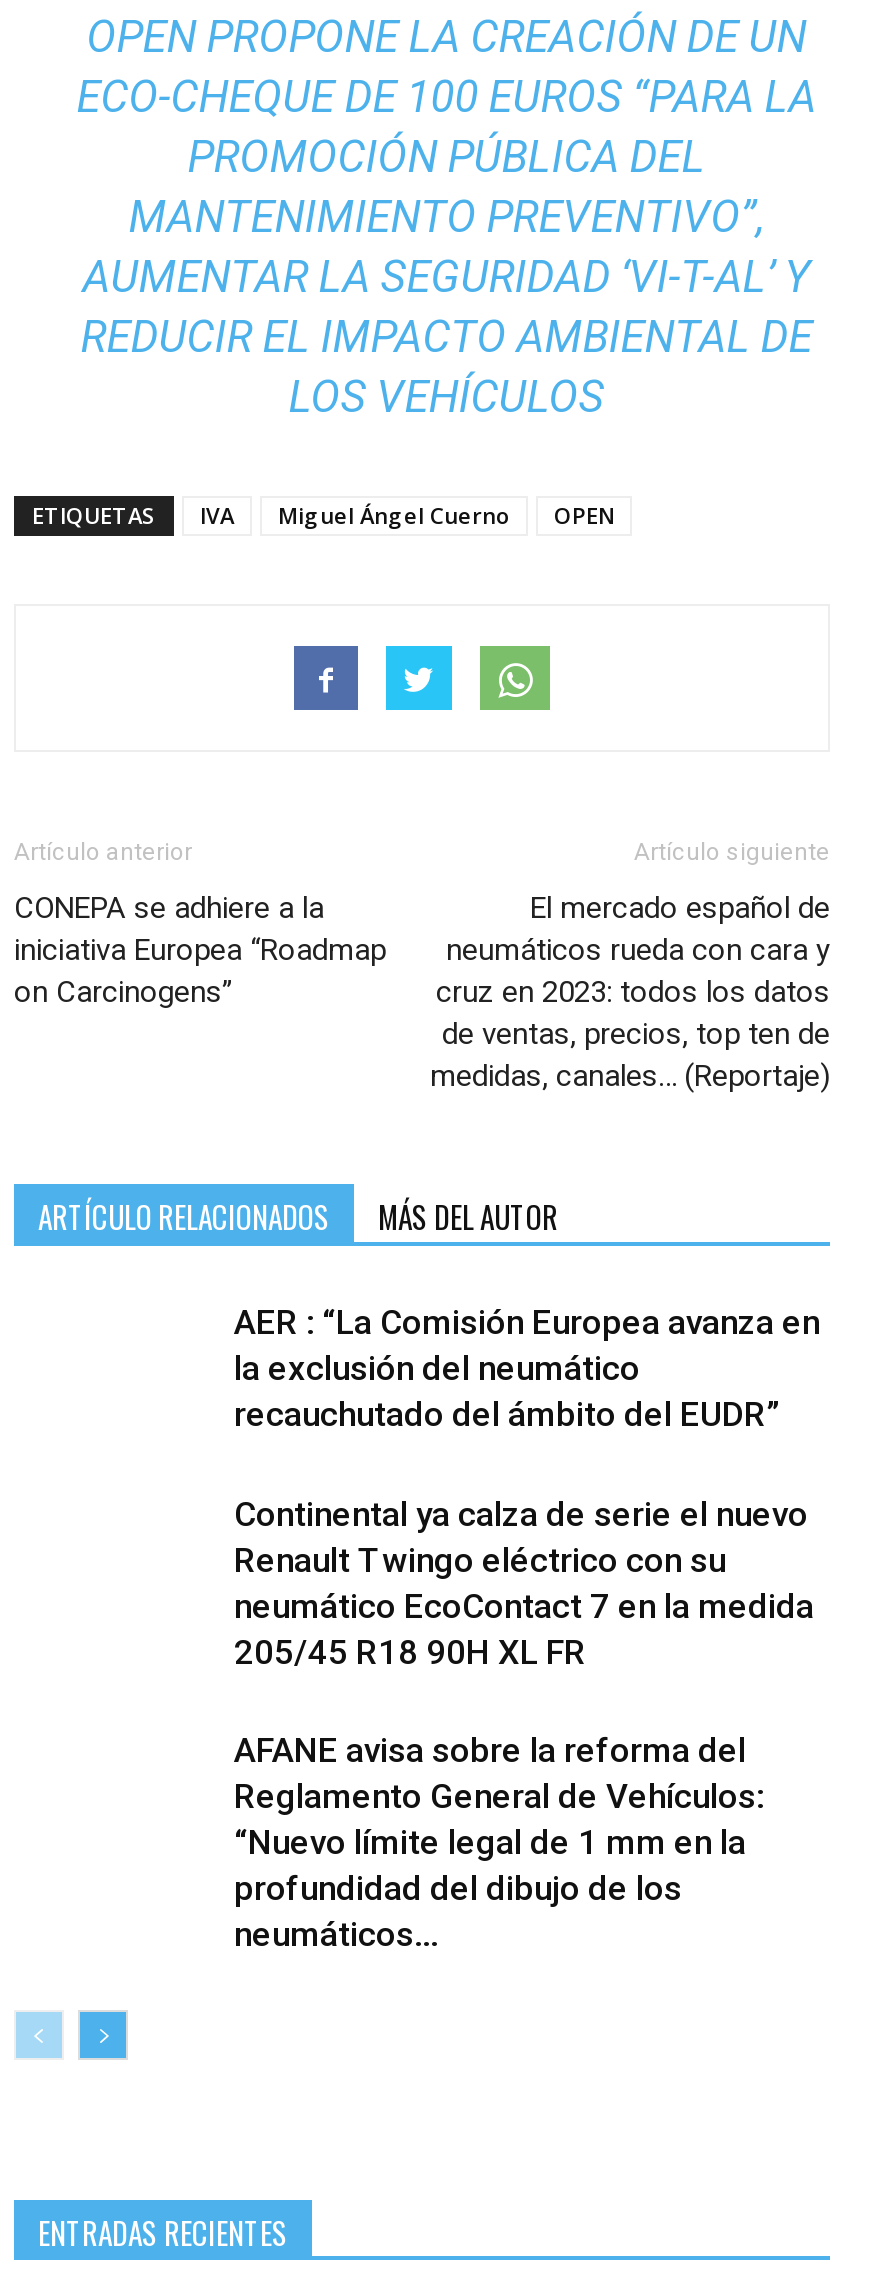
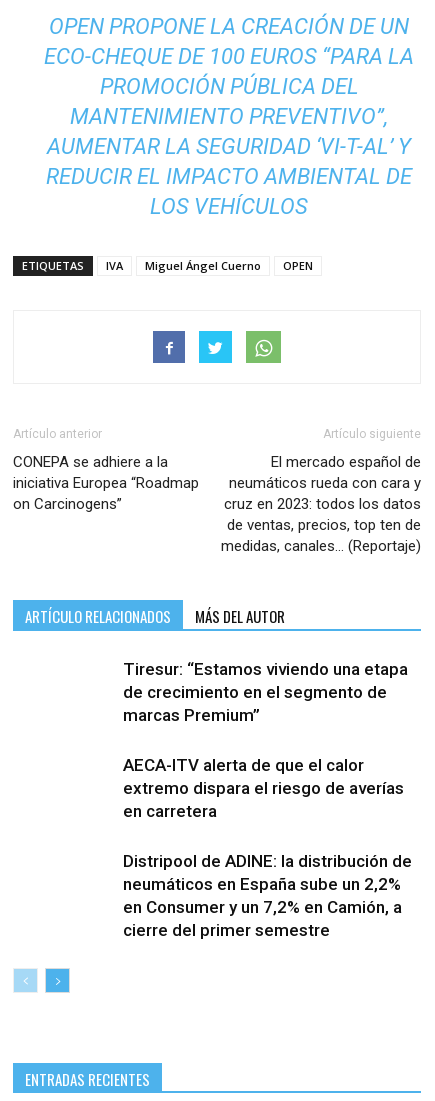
[234,1301,820,1433] AER : “La Comisión Europea avanza en | la exclusión del neumático | recauchutado del ámbito del EUDR” -> [123,659,408,725] Tiresur: “Estamos viviendo una etapa | de crecimiento en el segmento de | marcas Premium”
[234,1493,814,1671] Continental ya calza de serie el nuevo | Renault Twingo eléctrico con su | neumático EcoContact 7 en la medida | 205/45 R18 90H XL FR -> [123,755,404,821] AECA-ITV alerta de que el calor | extremo dispara el riesgo de averías | en carretera
[234,1729,764,1953] AFANE avisa sobre la reforma del | Reglamento General de Vehículos: | “Nuevo límite legal de 1 mm en la | profundidad del dibujo de los | neumáticos... -> [123,851,412,940] Distripool de ADINE: la distribución de | neumáticos en España sube un 2,2% | en Consumer y un 7,2% en Camión, a | cierre del primer semestre

